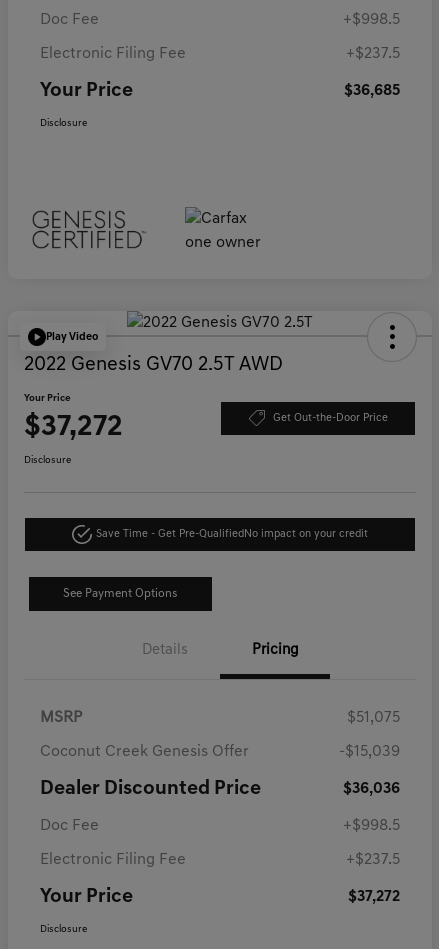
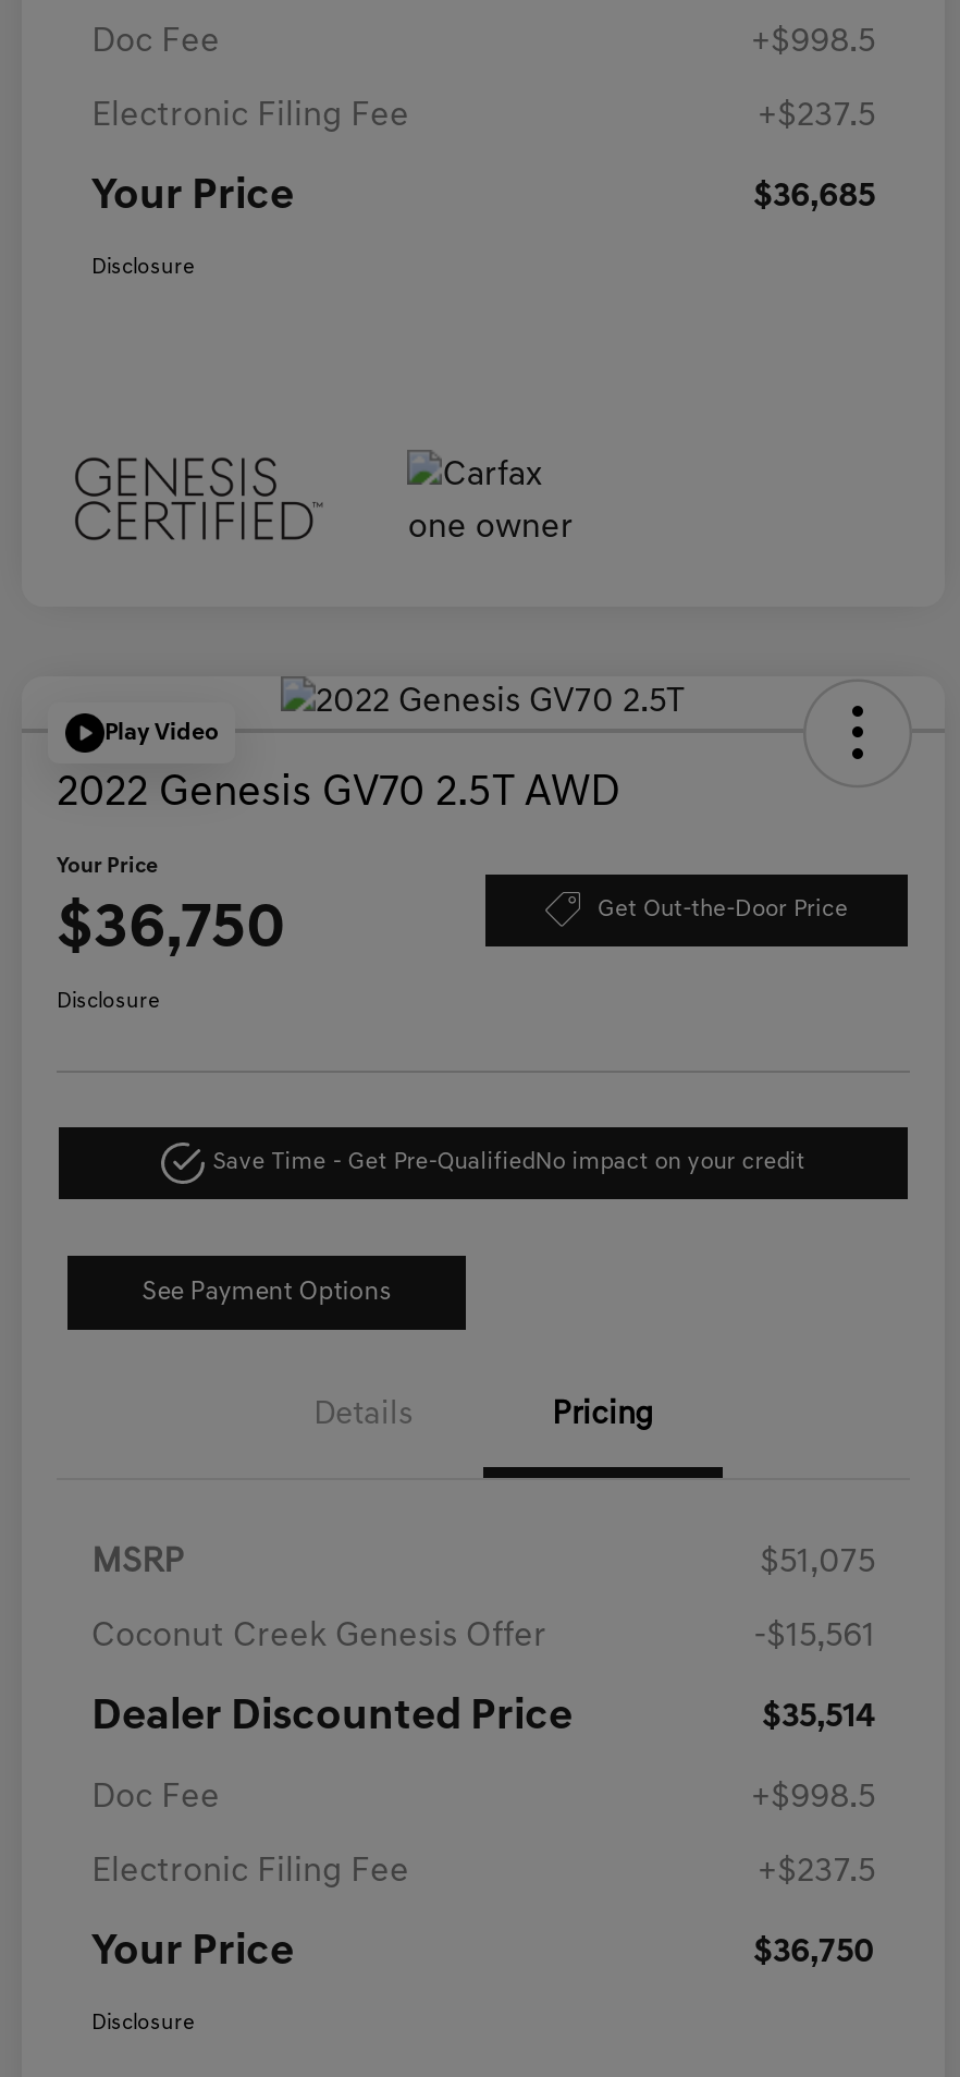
[24,412,123,443] $37,272 -> [57,897,285,964] $36,750
[339,744,400,760] -$15,039 -> [753,1620,875,1655] -$15,561
[343,781,400,797] $36,036 -> [762,1701,875,1735] $35,514
[348,889,400,905] $37,272 -> [753,1936,875,1971] $36,750

